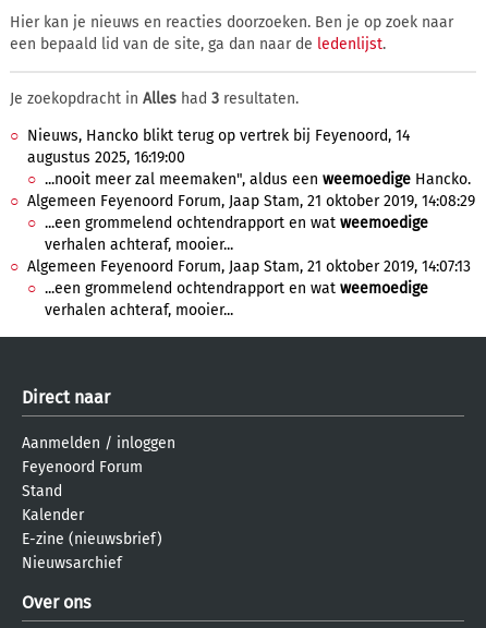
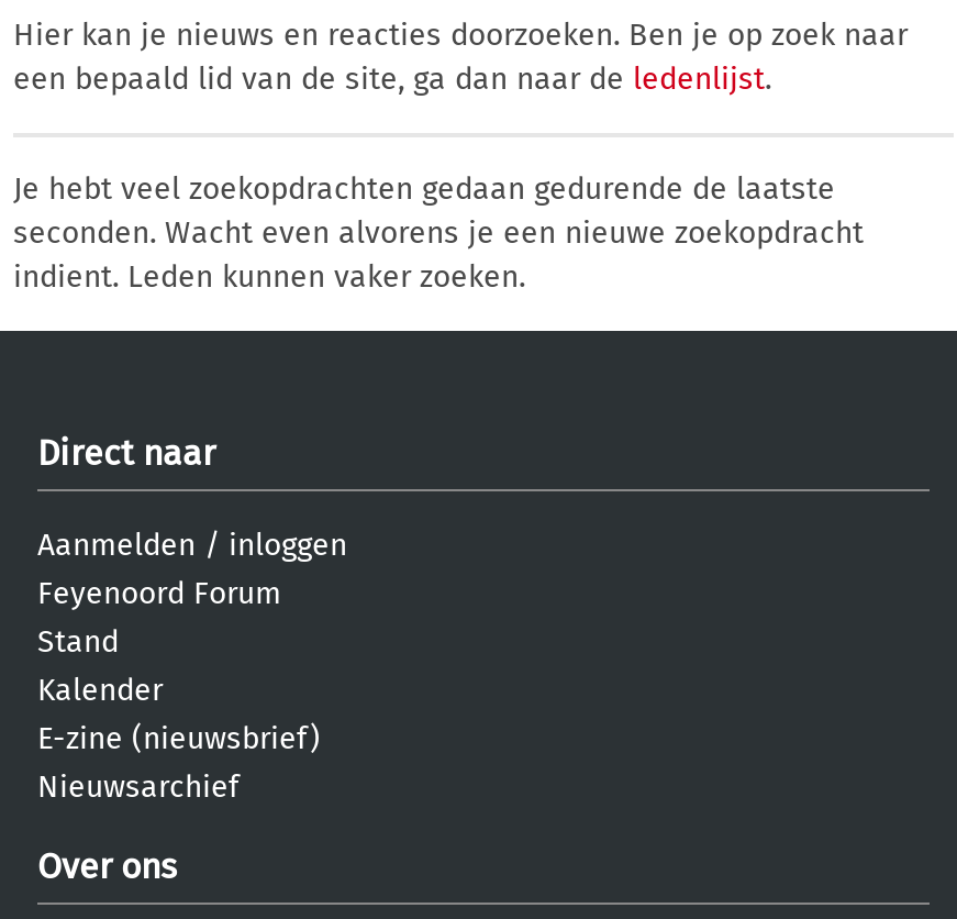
[10,89,475,319] Je zoekopdracht in Alles had 3 resultaten. | Nieuws, Hancko blikt terug op vertrek bij Feyenoord, 14 | augustus 2025, 16:19:00 | ...nooit meer zal meemaken", aldus een weemoedige Hancko. | Algemeen Feyenoord Forum, Jaap Stam, 21 oktober 2019, 14:08:29 | ...een grommelend ochtendrapport en wat weemoedige | verhalen achteraf, mooier... | Algemeen Feyenoord Forum, Jaap Stam, 21 oktober 2019, 14:07:13 | ...een grommelend ochtendrapport en wat weemoedige | verhalen achteraf, mooier... -> [13,170,864,296] Je hebt veel zoekopdrachten gedaan gedurende de laatste | seconden. Wacht even alvorens je een nieuwe zoekopdracht | indient. Leden kunnen vaker zoeken.

